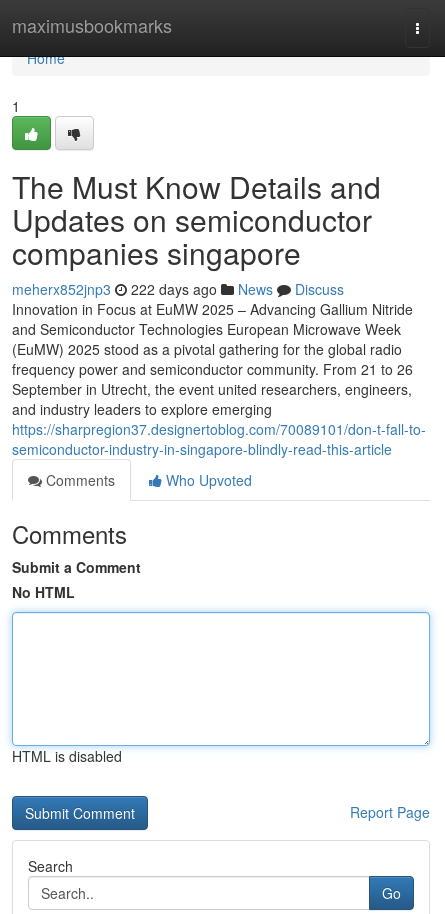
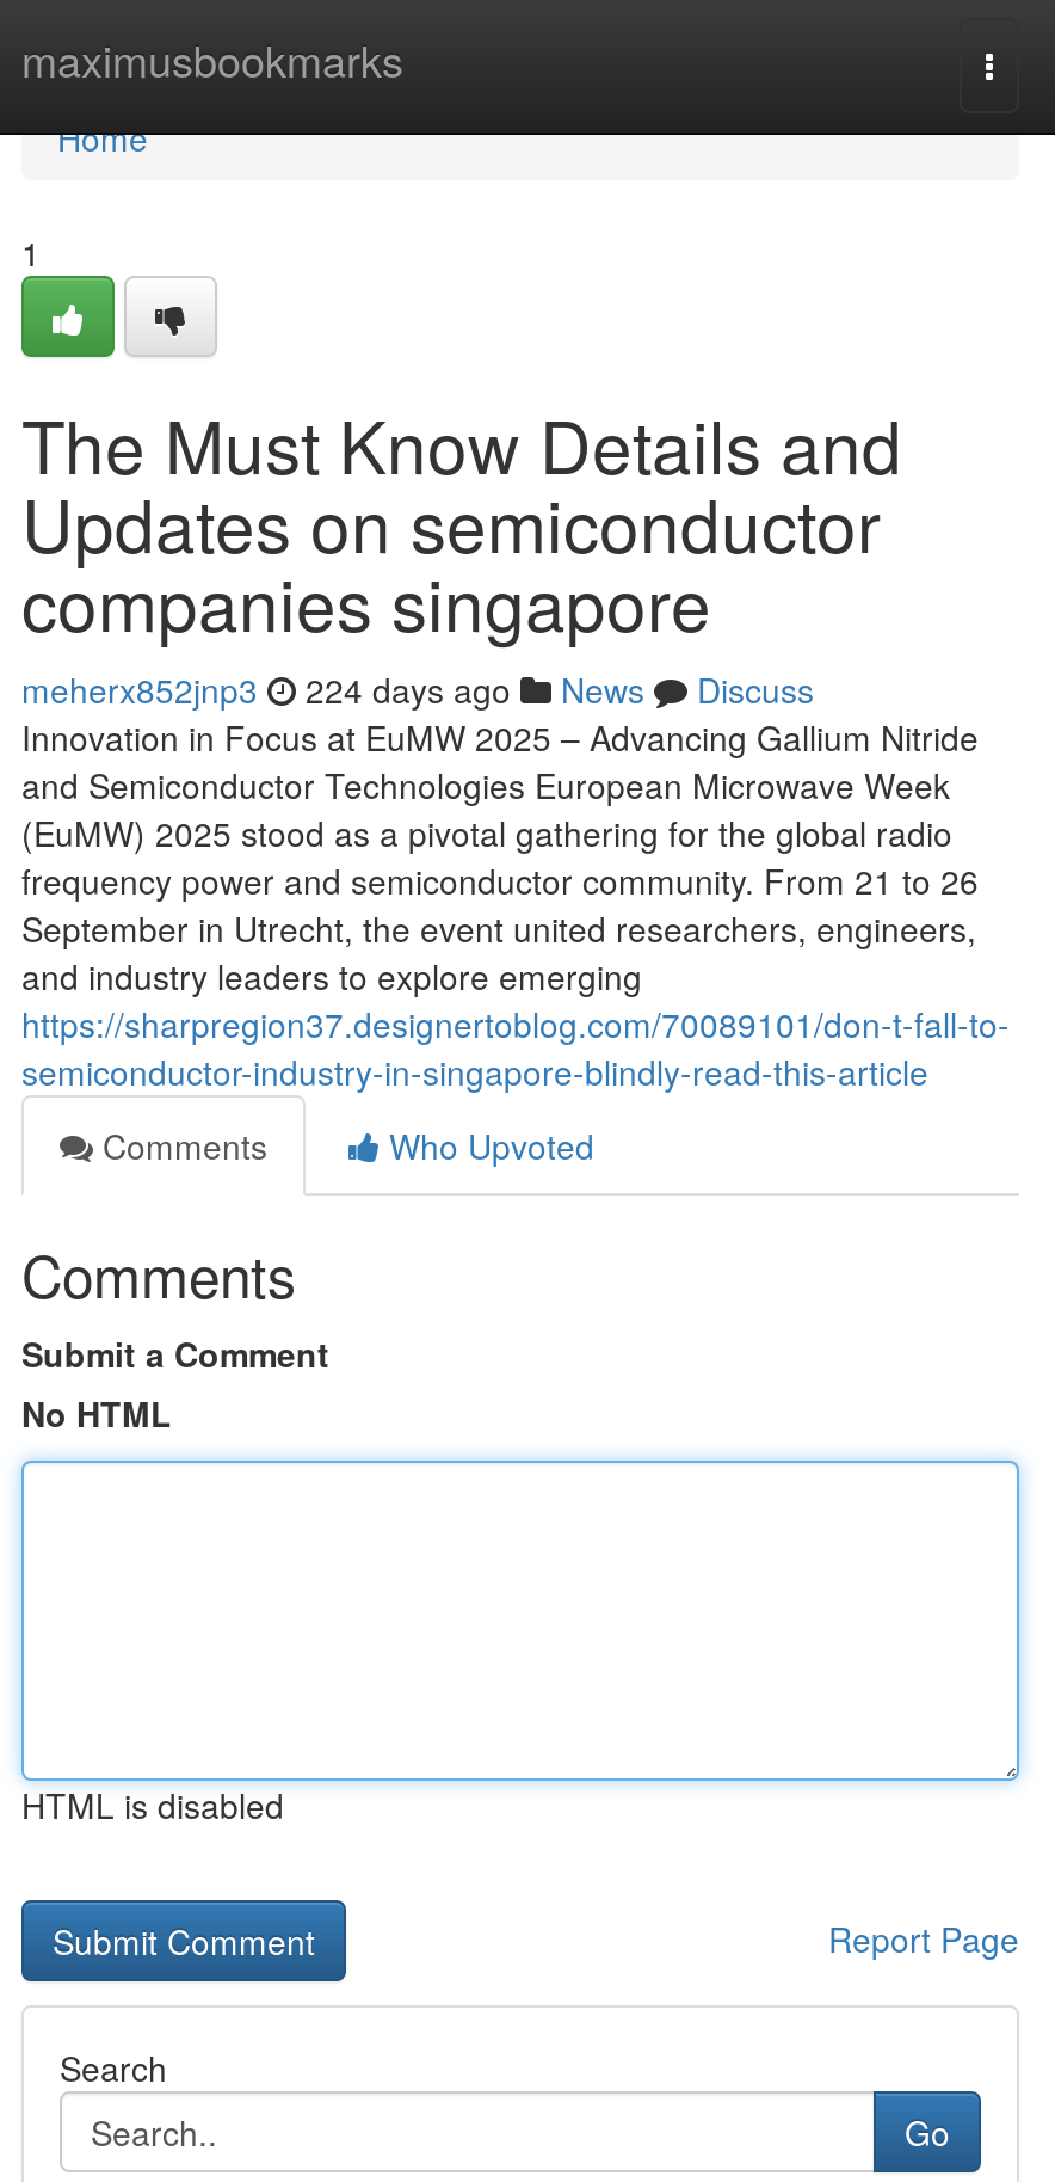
[12,279,344,299] meherx852jnp3 222 days ago News Discuss -> [21,665,814,713] meherx852jnp3 224 days ago News Discuss

